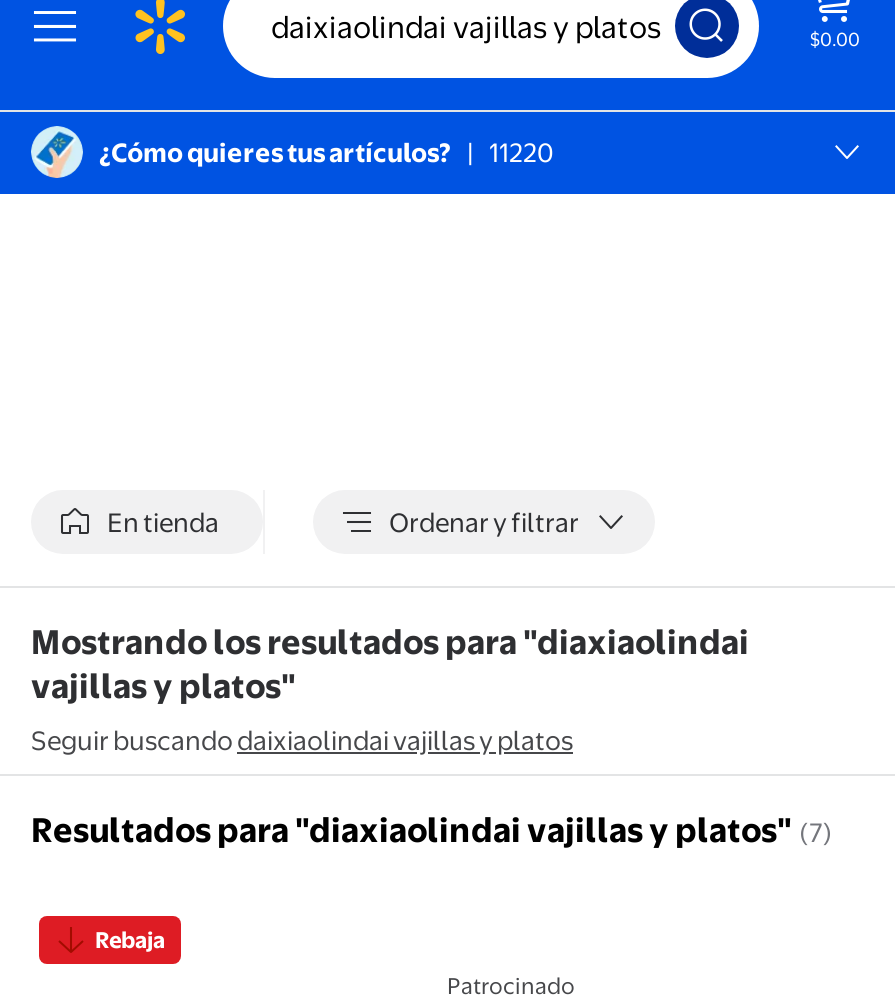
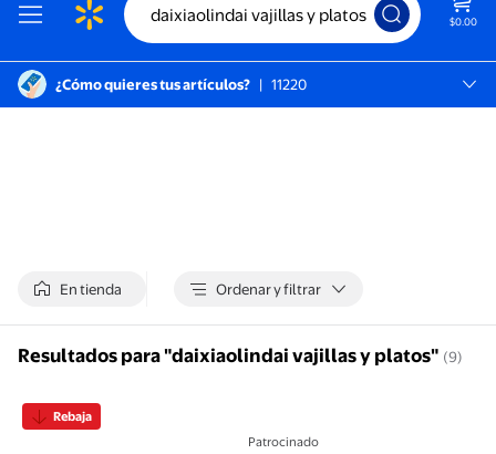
[31,620,833,850] Mostrando los resultados para "diaxiaolindai | vajillas y platos" | Seguir buscando daixiaolindai vajillas y platos | Resultados para "diaxiaolindai vajillas y platos" (7) -> [18,343,463,367] Resultados para "daixiaolindai vajillas y platos" (9)

